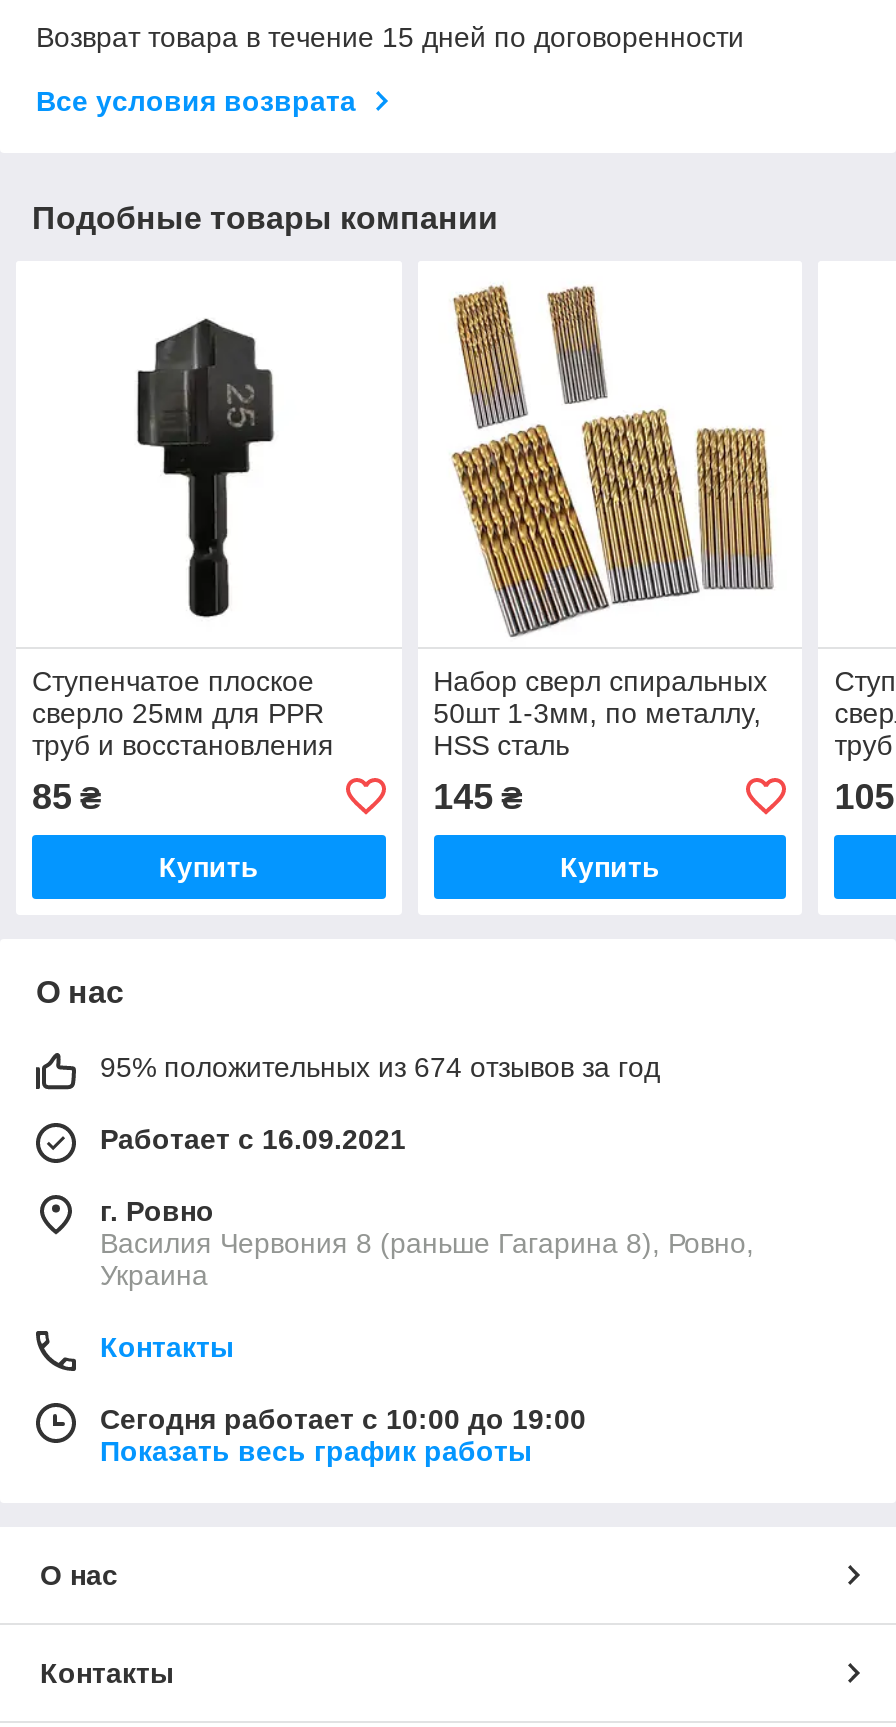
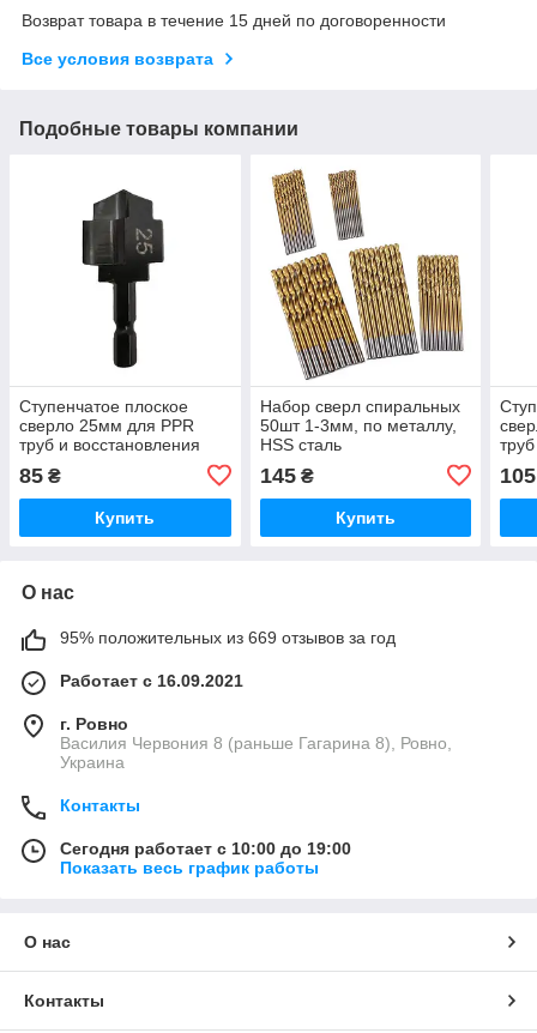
[100,1051,660,1083] 95% положительных из 674 отзывов за год -> [60,628,396,647] 95% положительных из 669 отзывов за год

